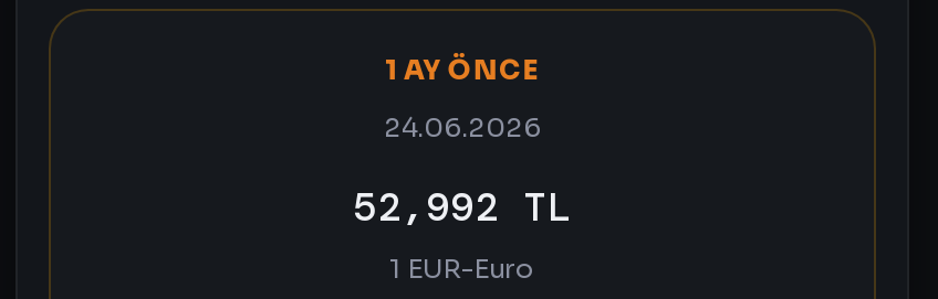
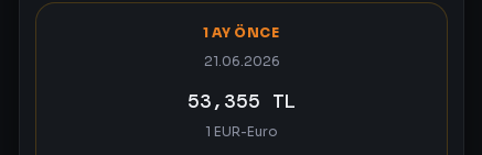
[384,110,541,143] 24.06.2026 -> [203,53,280,69] 21.06.2026
[353,181,572,234] 52,992 TL -> [187,88,296,114] 53,355 TL

